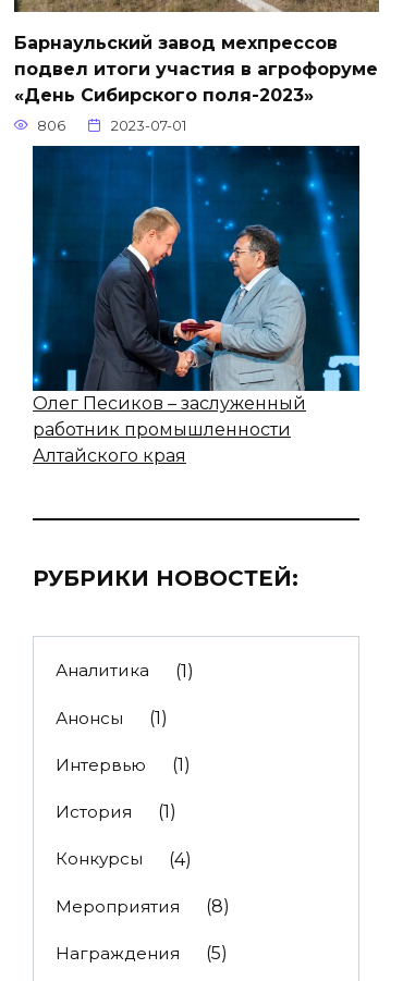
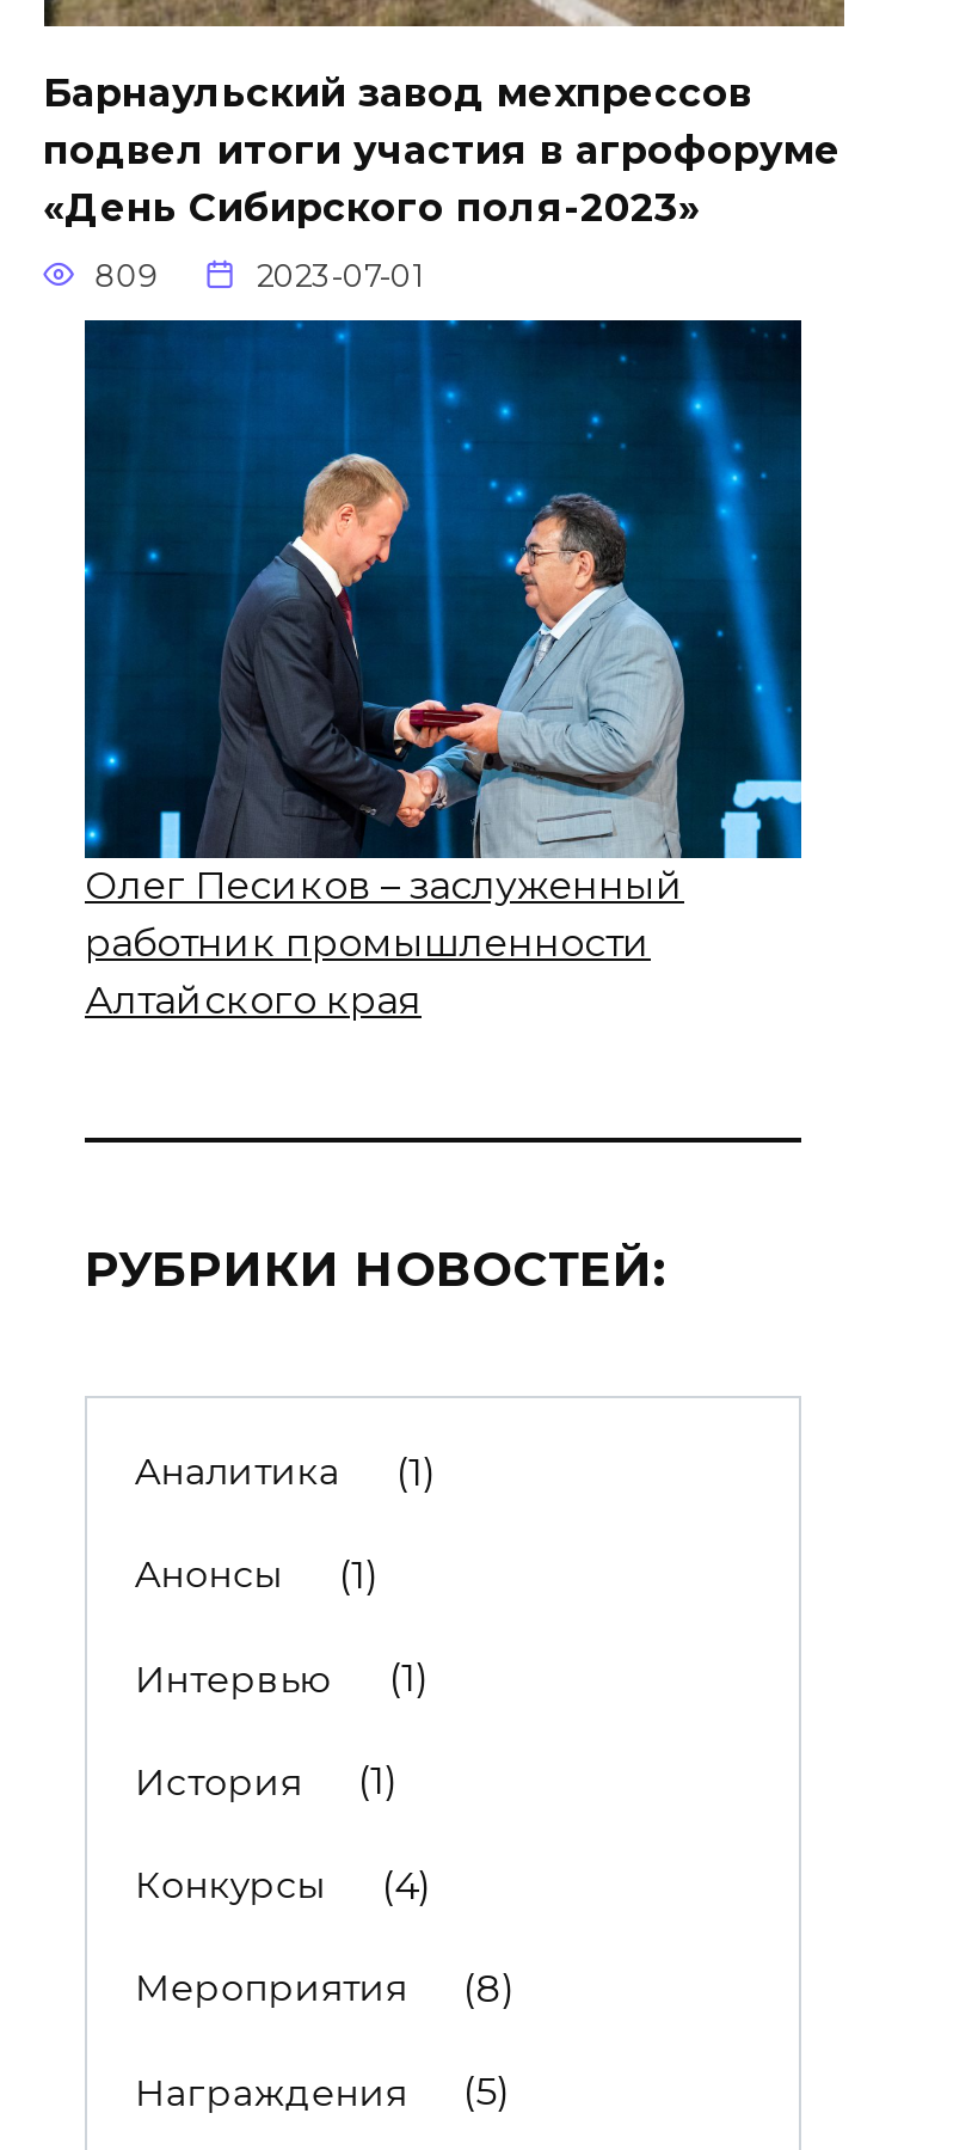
[37,117,66,134] 806 -> [95,257,157,293] 809

